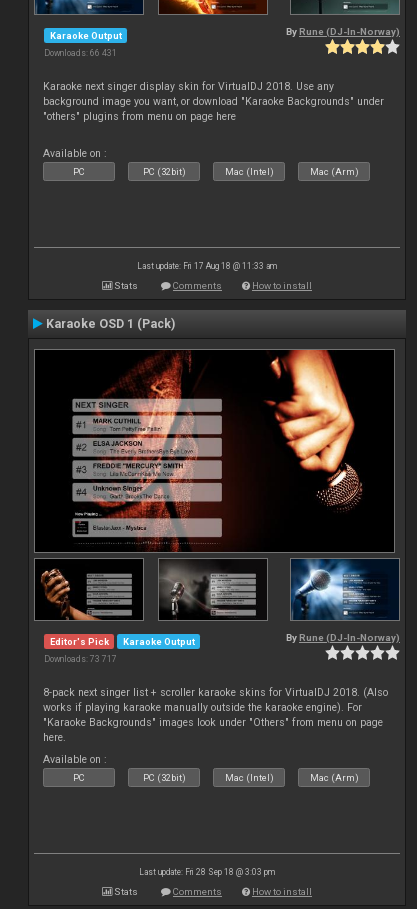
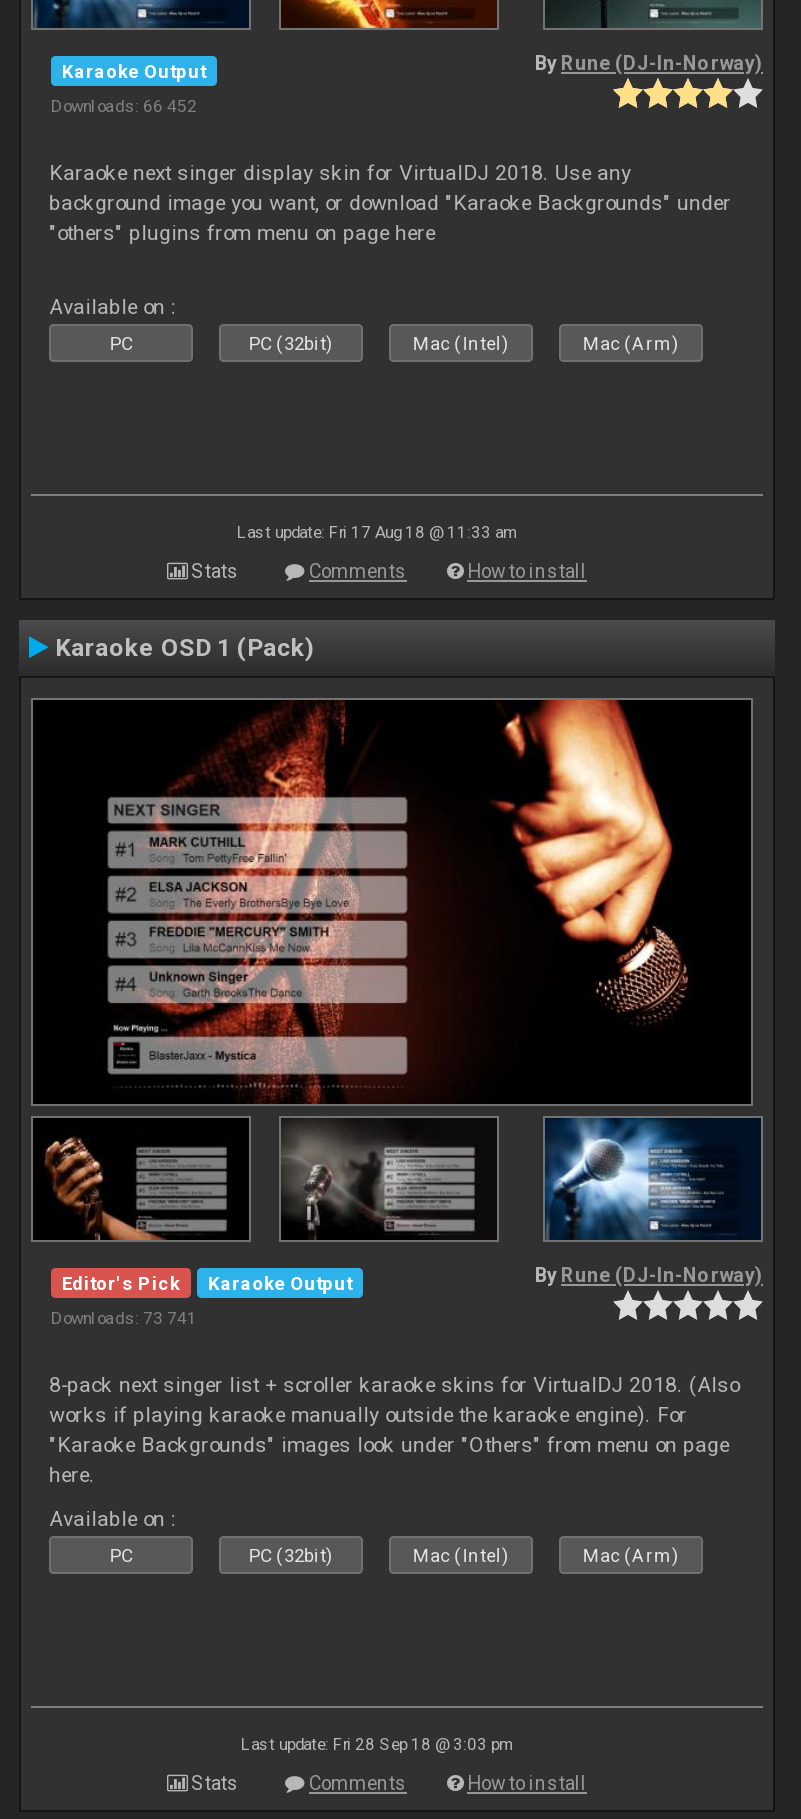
[44,48,117,58] Downloads: 66 431 -> [51,97,197,117] Downloads: 66 452
[44,654,117,664] Downloads: 73 717 -> [51,1309,197,1329] Downloads: 73 741

